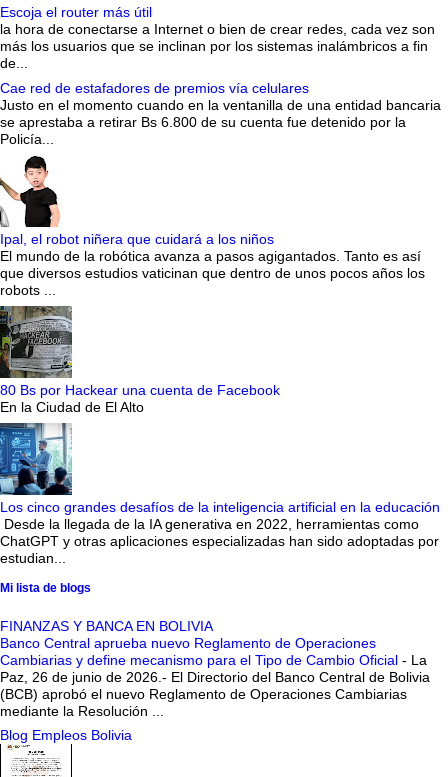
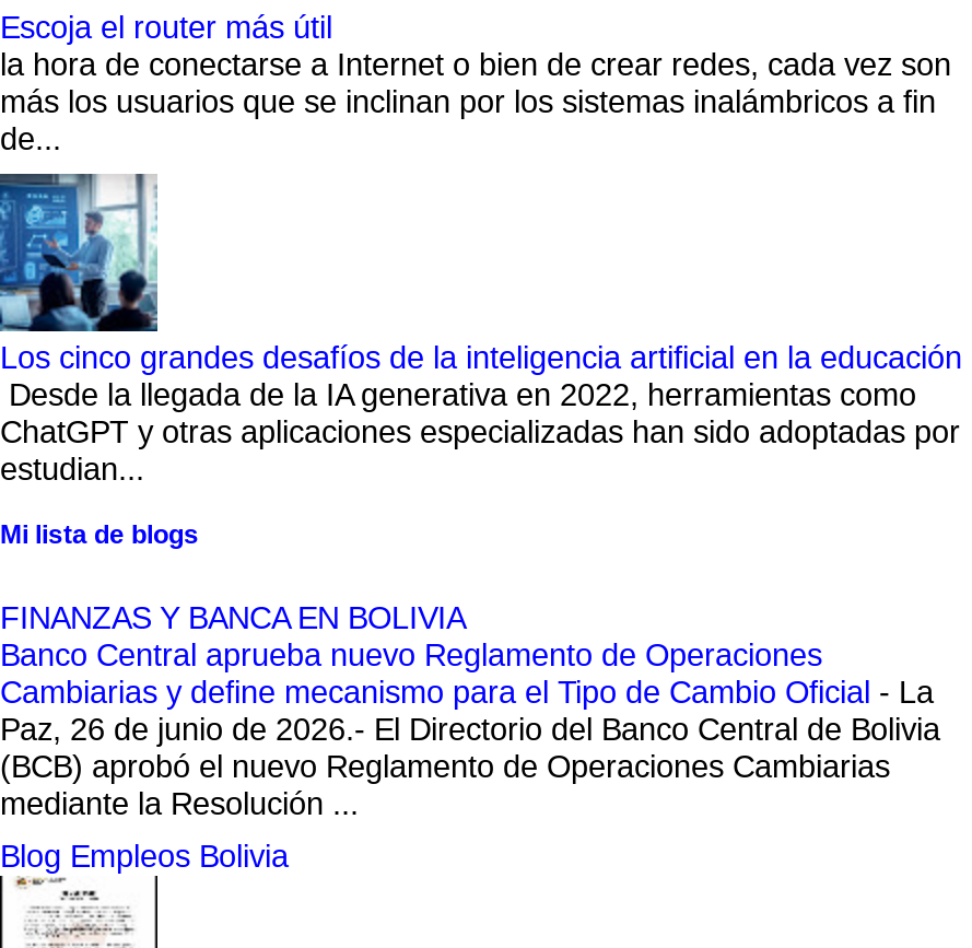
[0,80,441,147] Cae red de estafadores de premios vía celulares | Justo en el momento cuando en la ventanilla de una entidad bancaria | se aprestaba a retirar Bs 6.800 de su cuenta fue detenido por la | Policía... -> none
[0,155,425,298] [image] | Ipal, el robot niñera que cuidará a los niños | El mundo de la robótica avanza a pasos agigantados. Tanto es así | que diversos estudios vaticinan que dentro de unos pocos años los | robots ... -> none
[0,305,280,415] [image] | 80 Bs por Hackear una cuenta de Facebook | En la Ciudad de El Alto -> none

